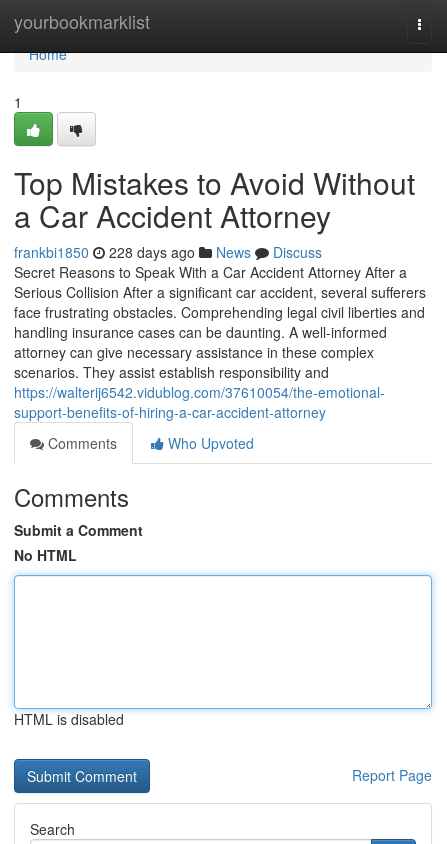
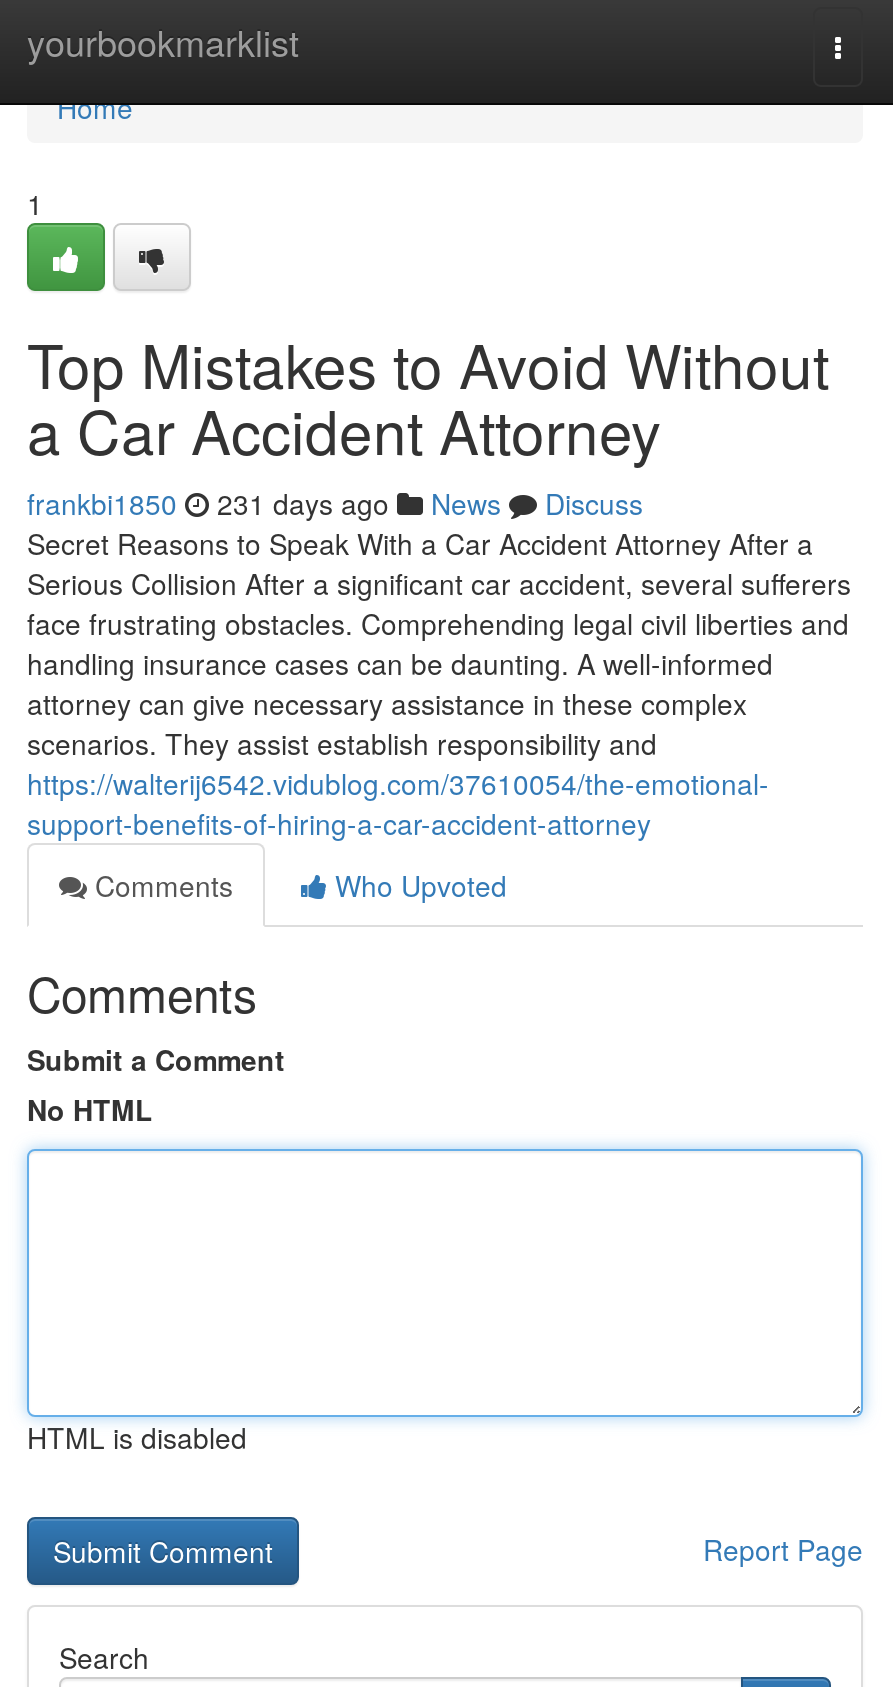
[14,242,322,262] frankbi1850 228 days ago News Discuss -> [27,483,643,523] frankbi1850 231 days ago News Discuss

